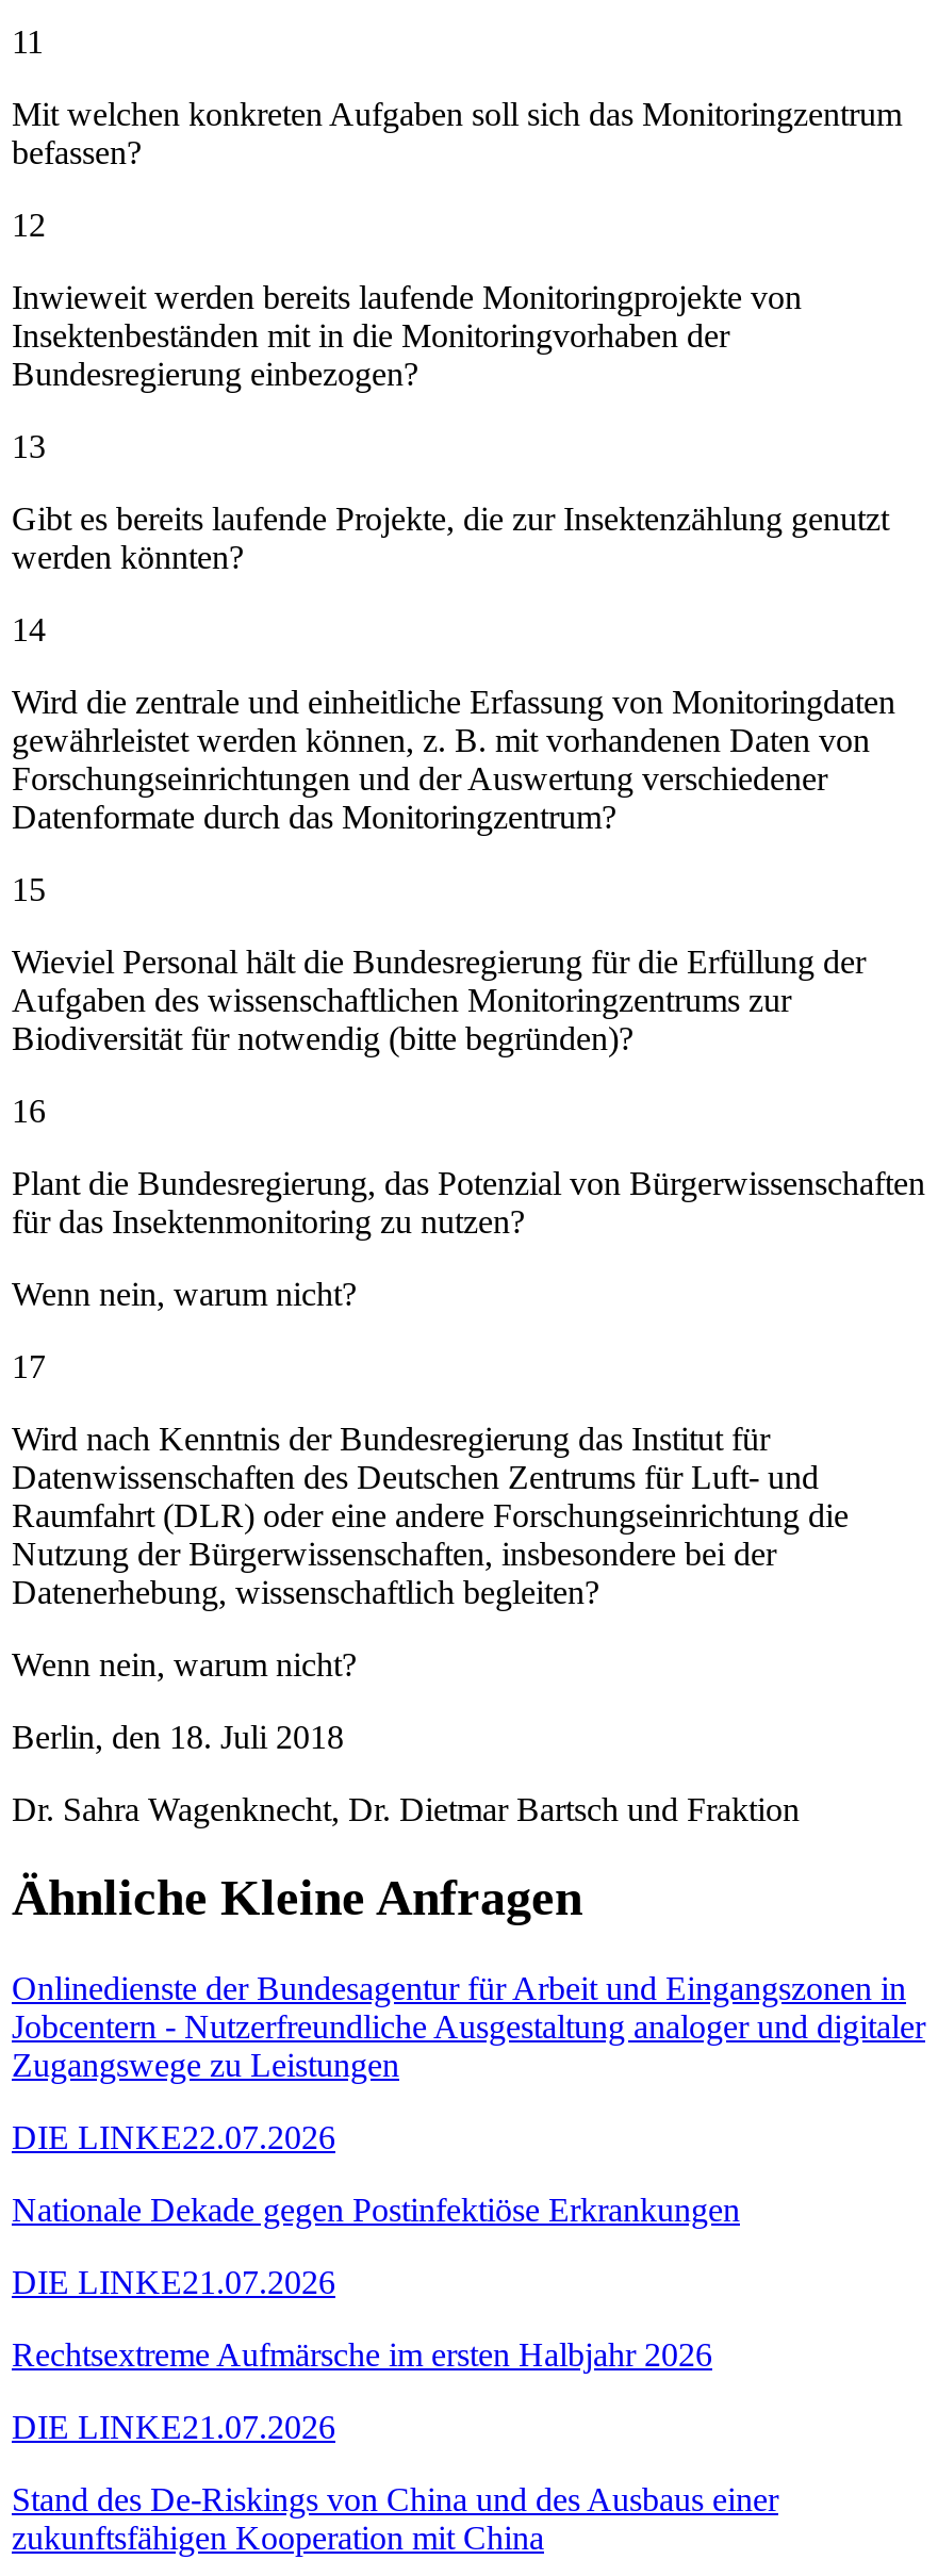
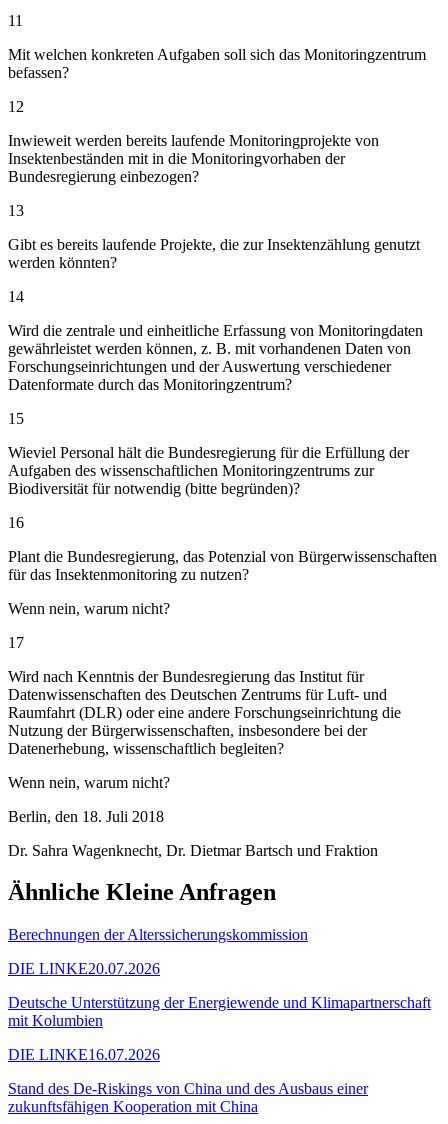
[12,1971,925,2446] Onlinedienste der Bundesagentur für Arbeit und Eingangszonen in | Jobcentern - Nutzerfreundliche Ausgestaltung analoger und digitaler | Zugangswege zu Leistungen | DIE LINKE22.07.2026 | Nationale Dekade gegen Postinfektiöse Erkrankungen | DIE LINKE21.07.2026 | Rechtsextreme Aufmärsche im ersten Halbjahr 2026 | DIE LINKE21.07.2026 -> [8,926,431,1063] Berechnungen der Alterssicherungskommission | DIE LINKE20.07.2026 | Deutsche Unterstützung der Energiewende und Klimapartnerschaft | mit Kolumbien | DIE LINKE 16.07.2026

